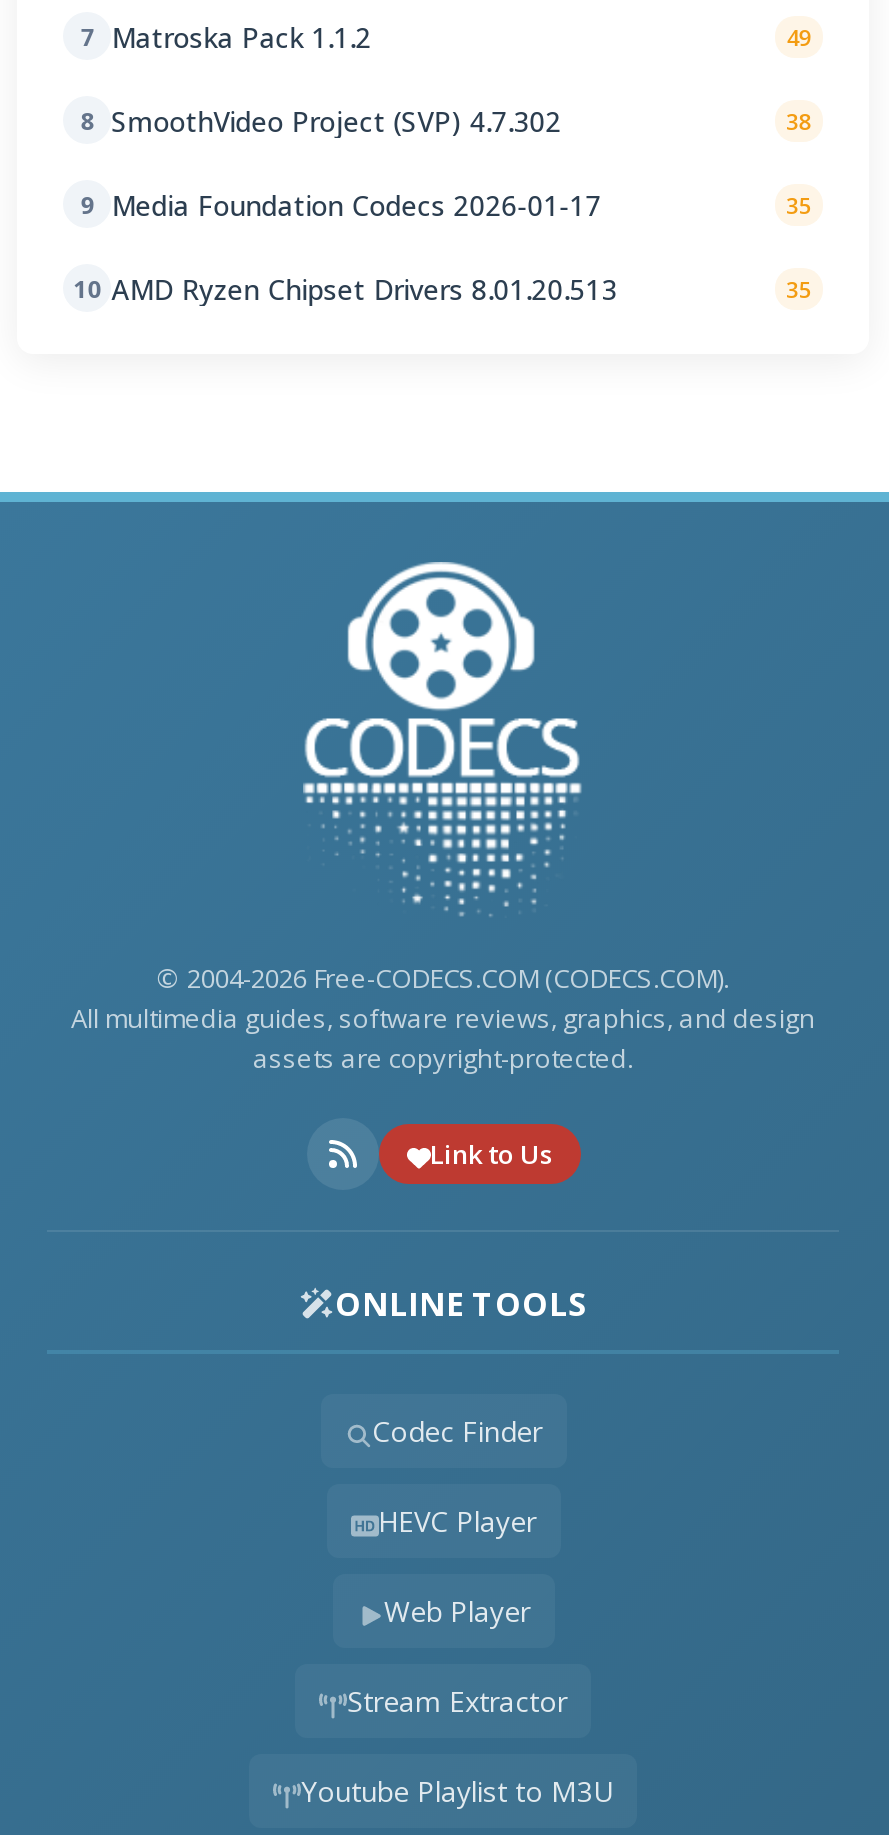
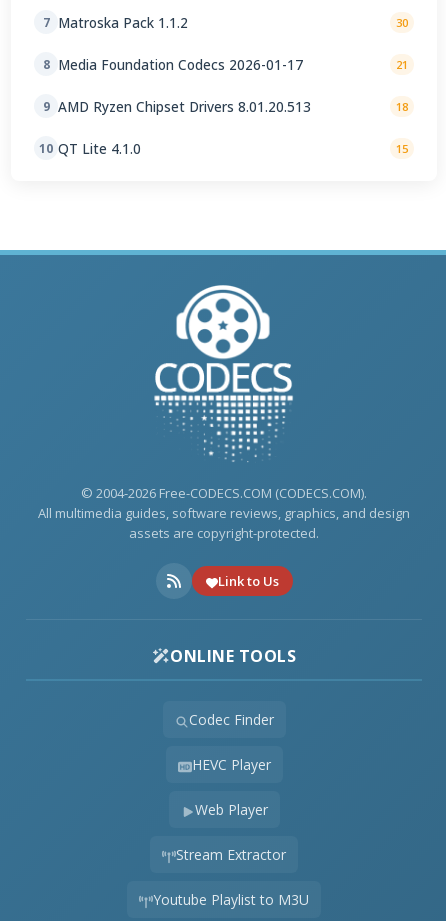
[787,21,811,51] 49 -> [396,15,408,30] 30
[80,101,811,139] 8 SmoothVideo Project (SVP) 4.7.302 | 38 -> [43,55,408,74] 8 Media Foundation Codecs 2026-01-17 | 21
[80,185,811,223] 9 Media Foundation Codecs 2026-01-17 | 35 -> [43,97,408,116] 9 AMD Ryzen Chipset Drivers 8.01.20.513 | 18
[73,269,811,307] 10 AMD Ryzen Chipset Drivers 8.01.20.513 | 35 -> [39,139,408,158] 10 QT Lite 4.1.0 | 15

